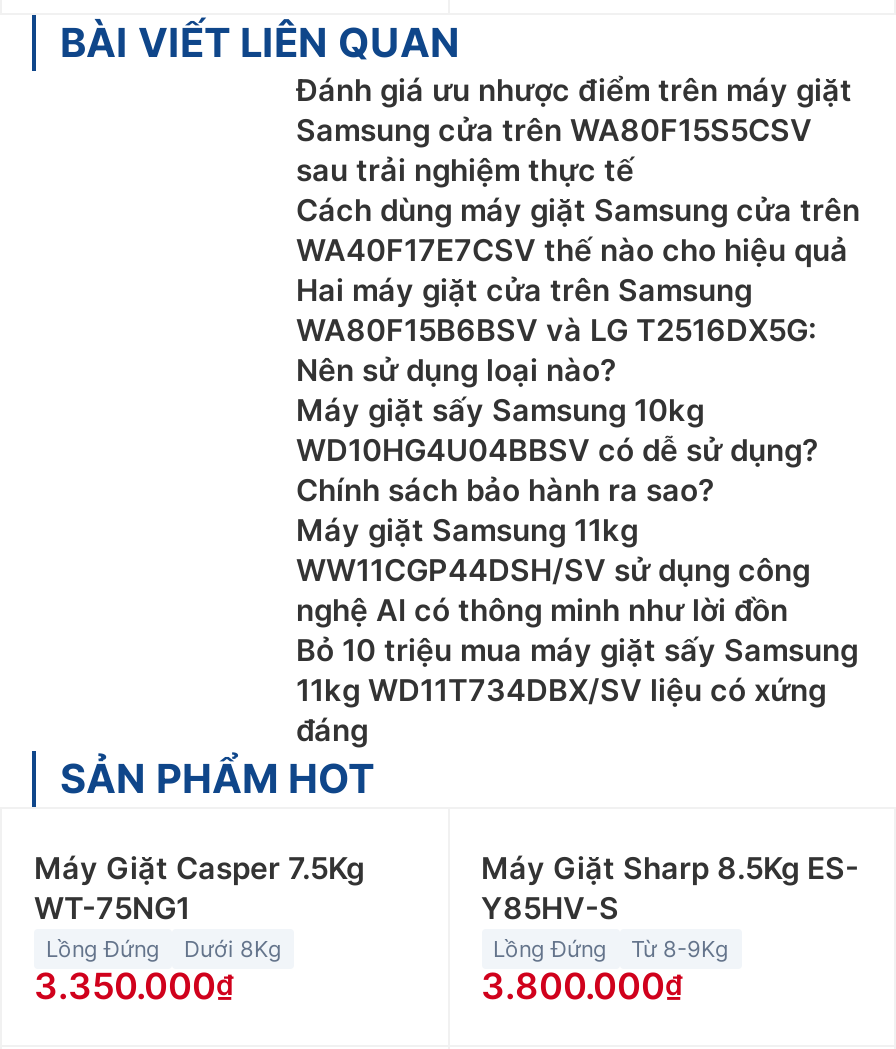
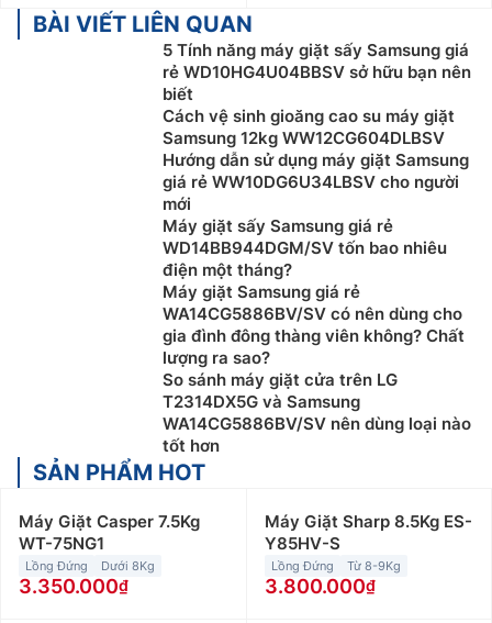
[296,72,860,750] Đánh giá ưu nhược điểm trên máy giặt | Samsung cửa trên WA80F15S5CSV | sau trải nghiệm thực tế | Cách dùng máy giặt Samsung cửa trên | WA40F17E7CSV thế nào cho hiệu quả | Hai máy giặt cửa trên Samsung | WA80F15B6BSV và LG T2516DX5G: | Nên sử dụng loại nào? | Máy giặt sấy Samsung 10kg | WD10HG4U04BBSV có dễ sử dụng? | Chính sách bảo hành ra sao? | Máy giặt Samsung 11kg | WW11CGP44DSH/SV sử dụng công | nghệ AI có thông minh như lời đồn | Bỏ 10 triệu mua máy giặt sấy Samsung | 11kg WD11T734DBX/SV liệu có xứng | đáng -> [163,39,471,456] 5 Tính năng máy giặt sấy Samsung giá | rẻ WD10HG4U04BBSV sở hữu bạn nên | biết | Cách vệ sinh gioăng cao su máy giặt | Samsung 12kg WW12CG604DLBSV | Hướng dẫn sử dụng máy giặt Samsung | giá rẻ WW10DG6U34LBSV cho người | mới | Máy giặt sấy Samsung giá rẻ | WD14BB944DGM/SV tốn bao nhiêu | điện một tháng? | Máy giặt Samsung giá rẻ | WA14CG5886BV/SV có nên dùng cho | gia đình đông thàng viên không? Chất | lượng ra sao? | So sánh máy giặt cửa trên LG | T2314DX5G và Samsung | WA14CG5886BV/SV nên dùng loại nào | tốt hơn

